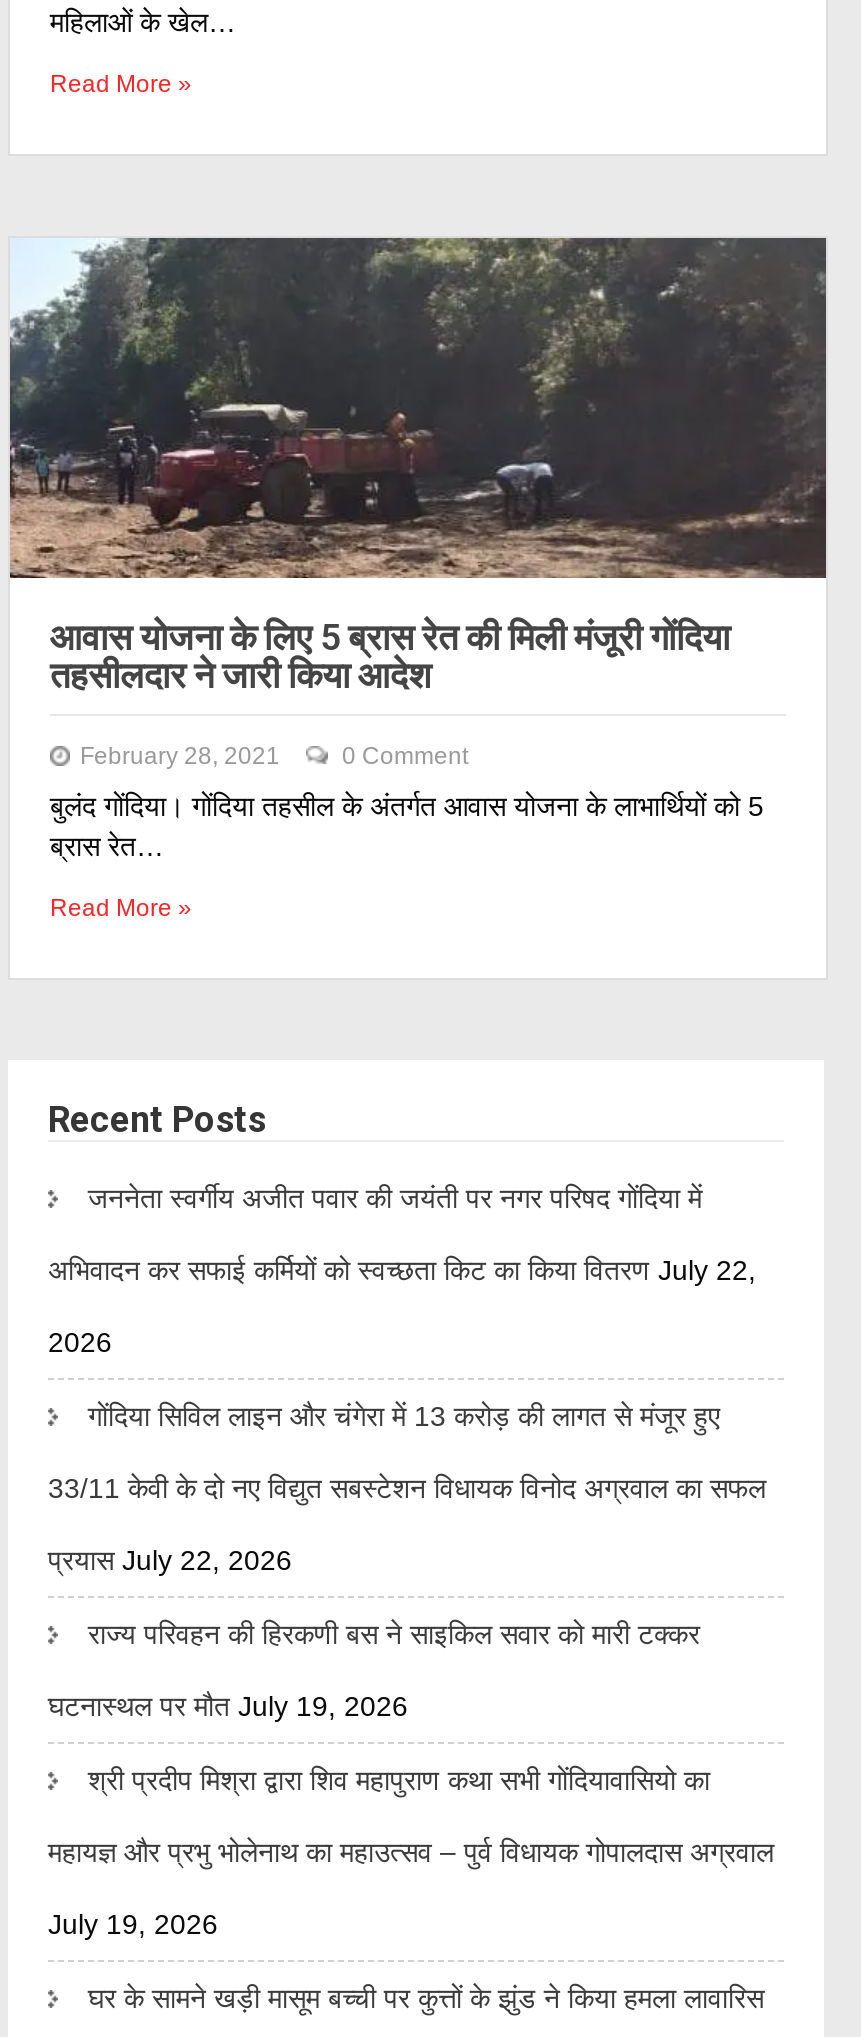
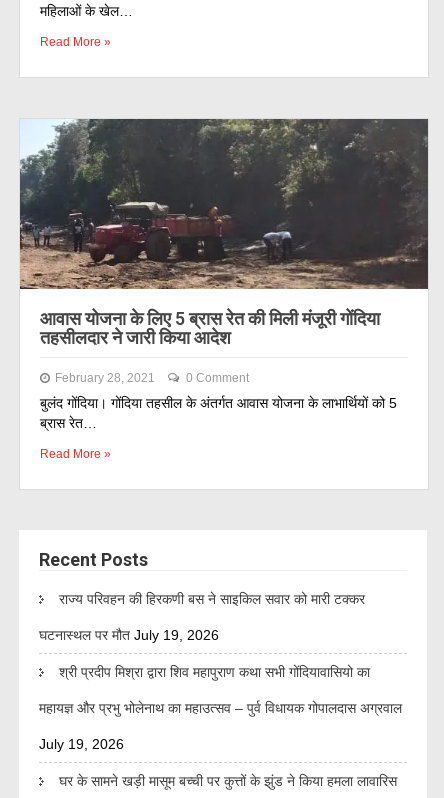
[48,1182,766,1576] जननेता स्वर्गीय अजीत पवार की जयंती पर नगर परिषद गोंदिया में | अभिवादन कर सफाई कर्मियों को स्वच्छता किट का किया वितरण July 22, | 2026 | गोंदिया सिविल लाइन और चंगेरा में 13 करोड़ की लागत से मंजूर हुए | 33/11 केवी के दो नए विद्युत सबस्टेशन विधायक विनोद अग्रवाल का सफल | प्रयास July 22, 2026 -> none

